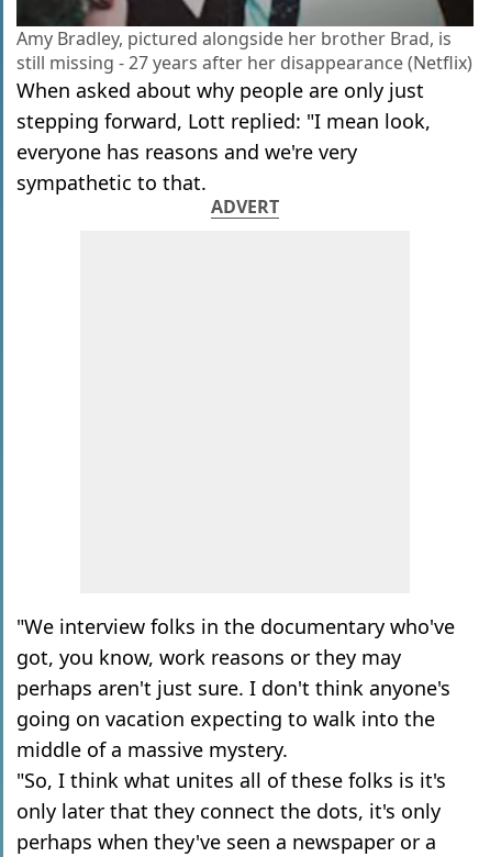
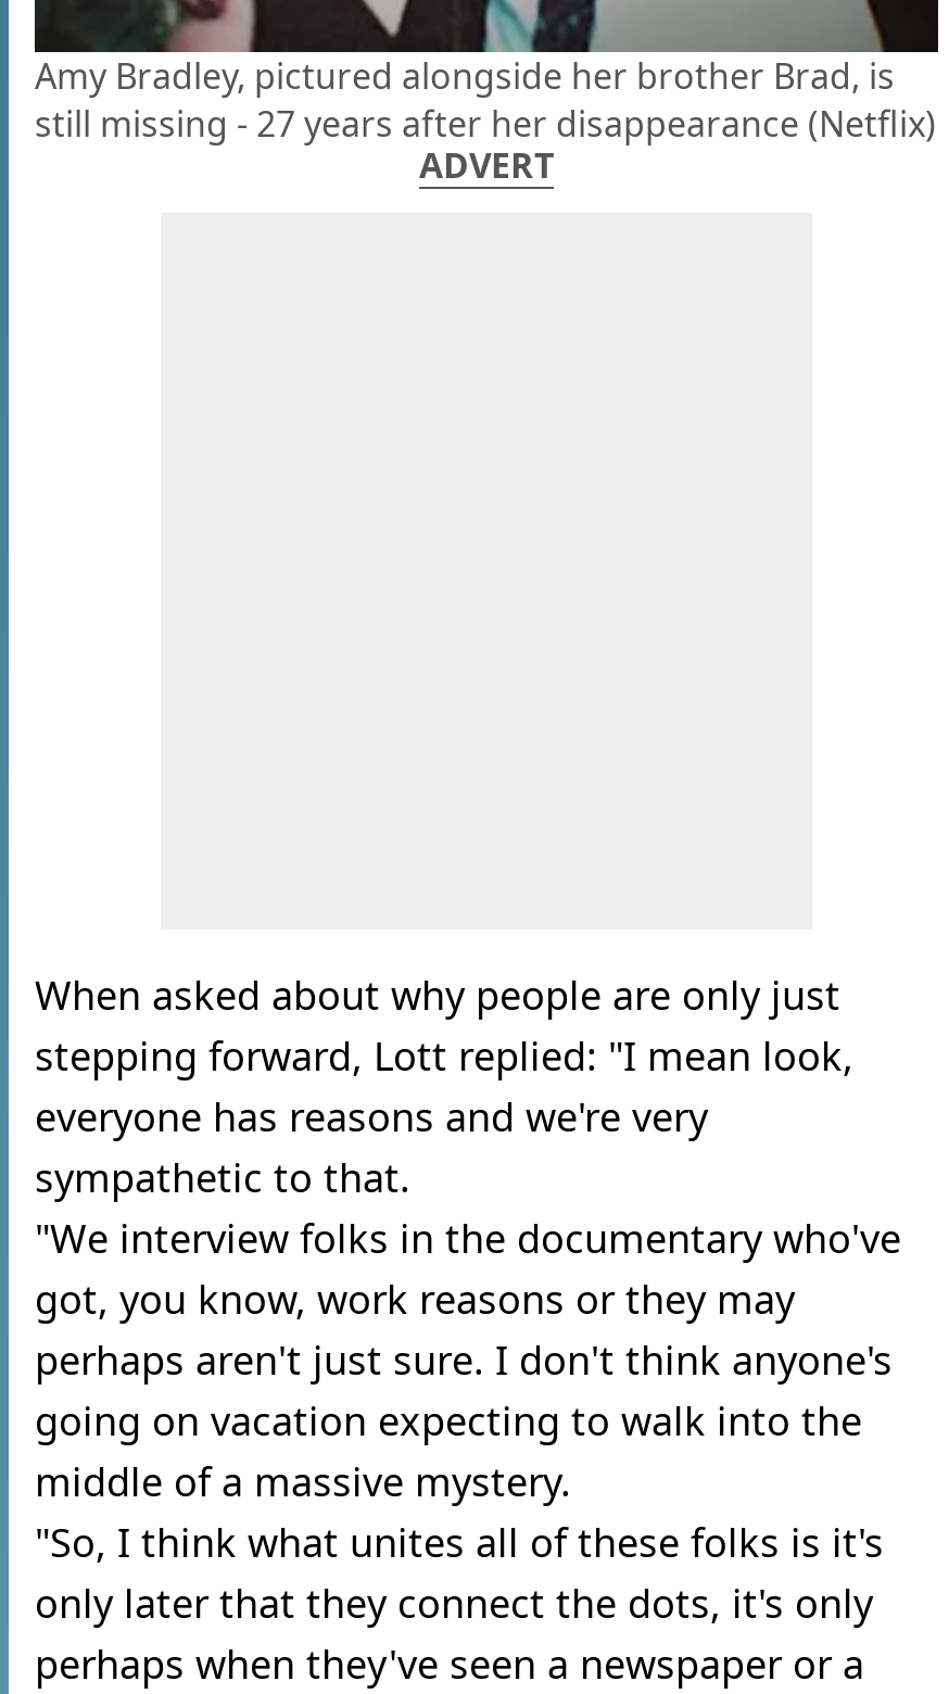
moved [16,77,431,196] -> [35,969,853,1203]: When asked about why people are only just | stepping forward, Lott replied: "I mean look, | everyone has reasons and we're very | sympathetic to that.
moved [211,194,279,219] -> [419,141,554,189]: ADVERT

